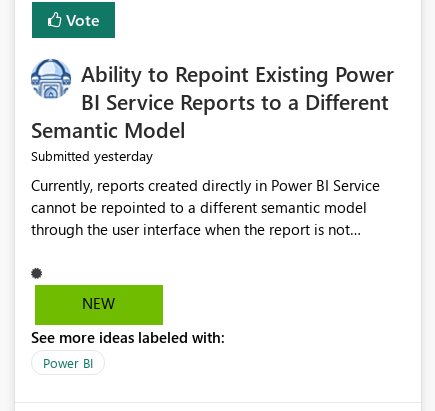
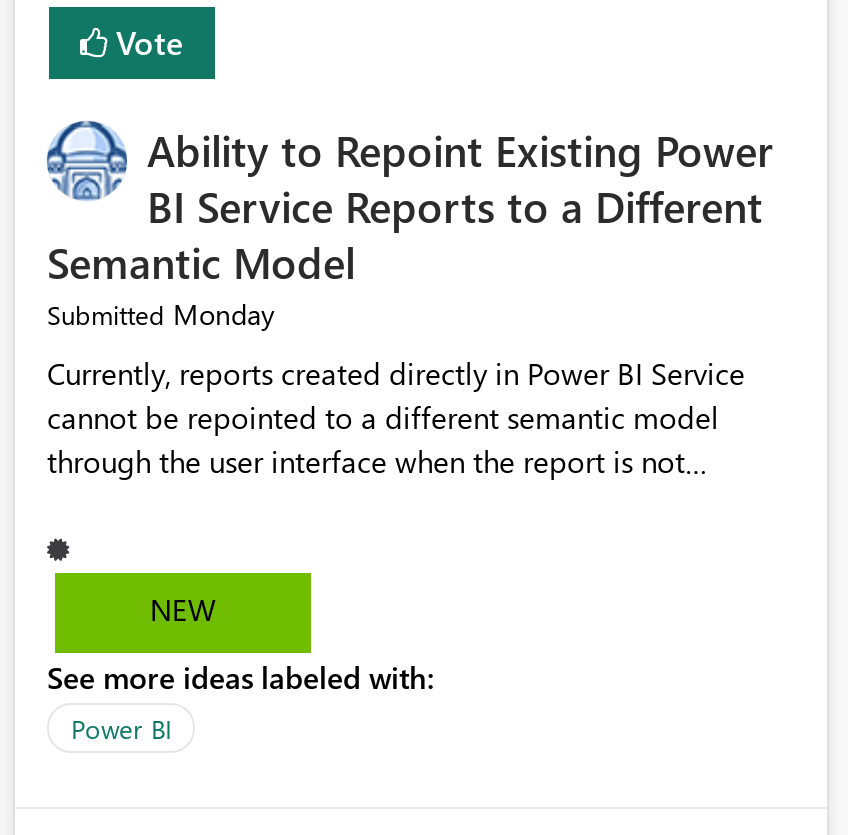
[31,146,153,165] Submitted yesterday -> [47,296,275,334] Submitted Monday

